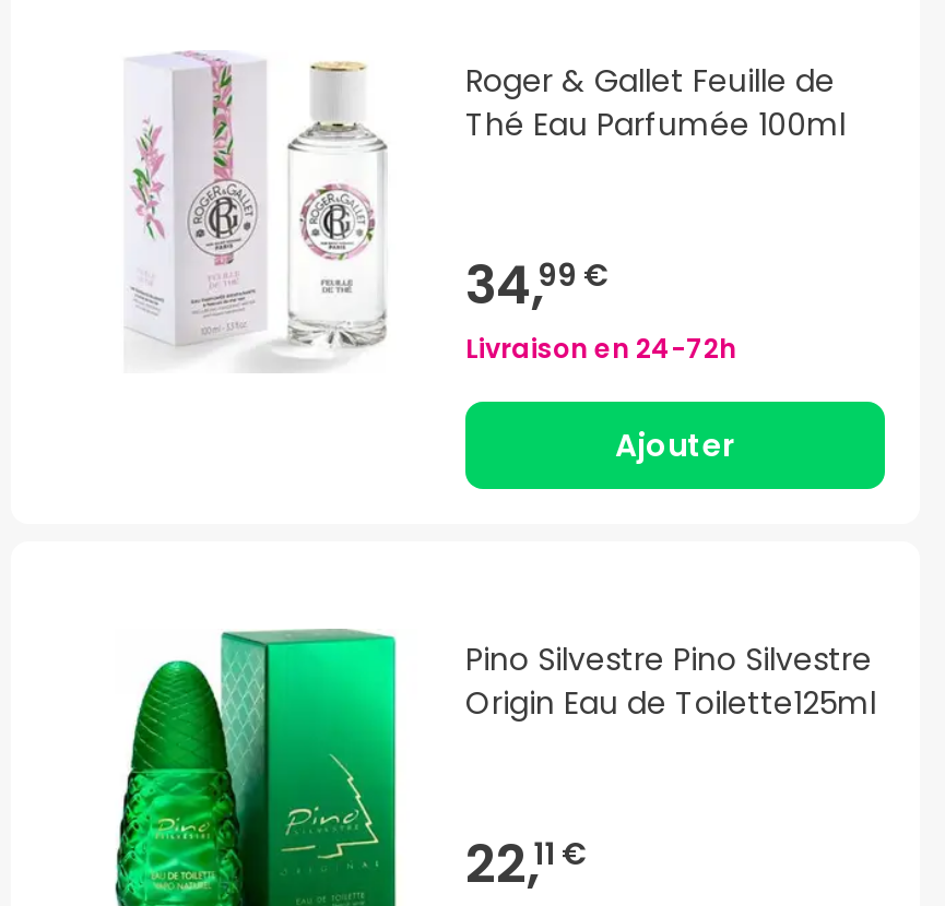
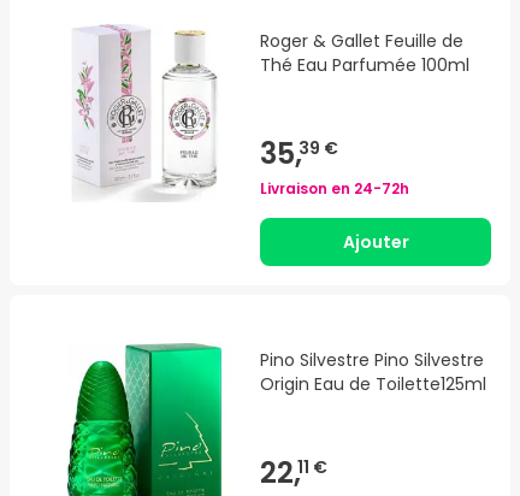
[465,248,544,320] 34, -> [260,133,302,173] 35,
[538,252,610,296] 99 € -> [299,135,338,160] 39 €

